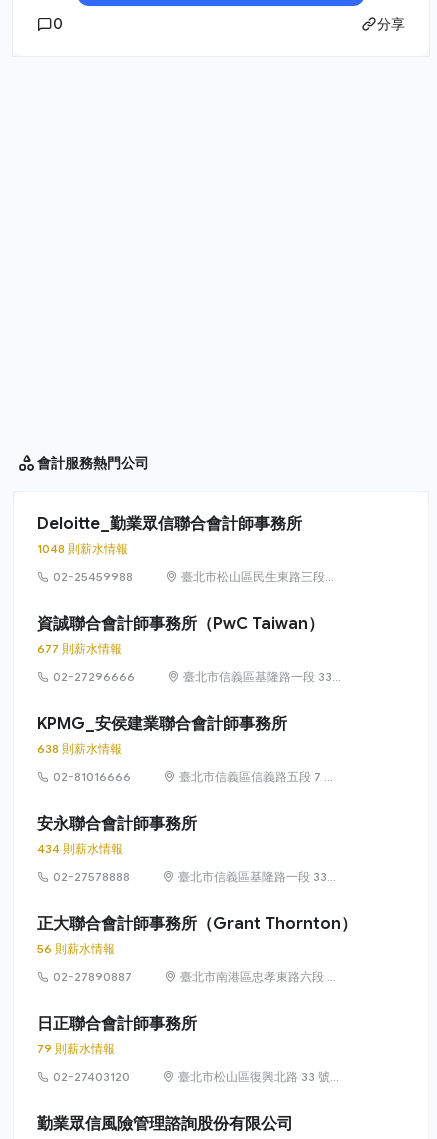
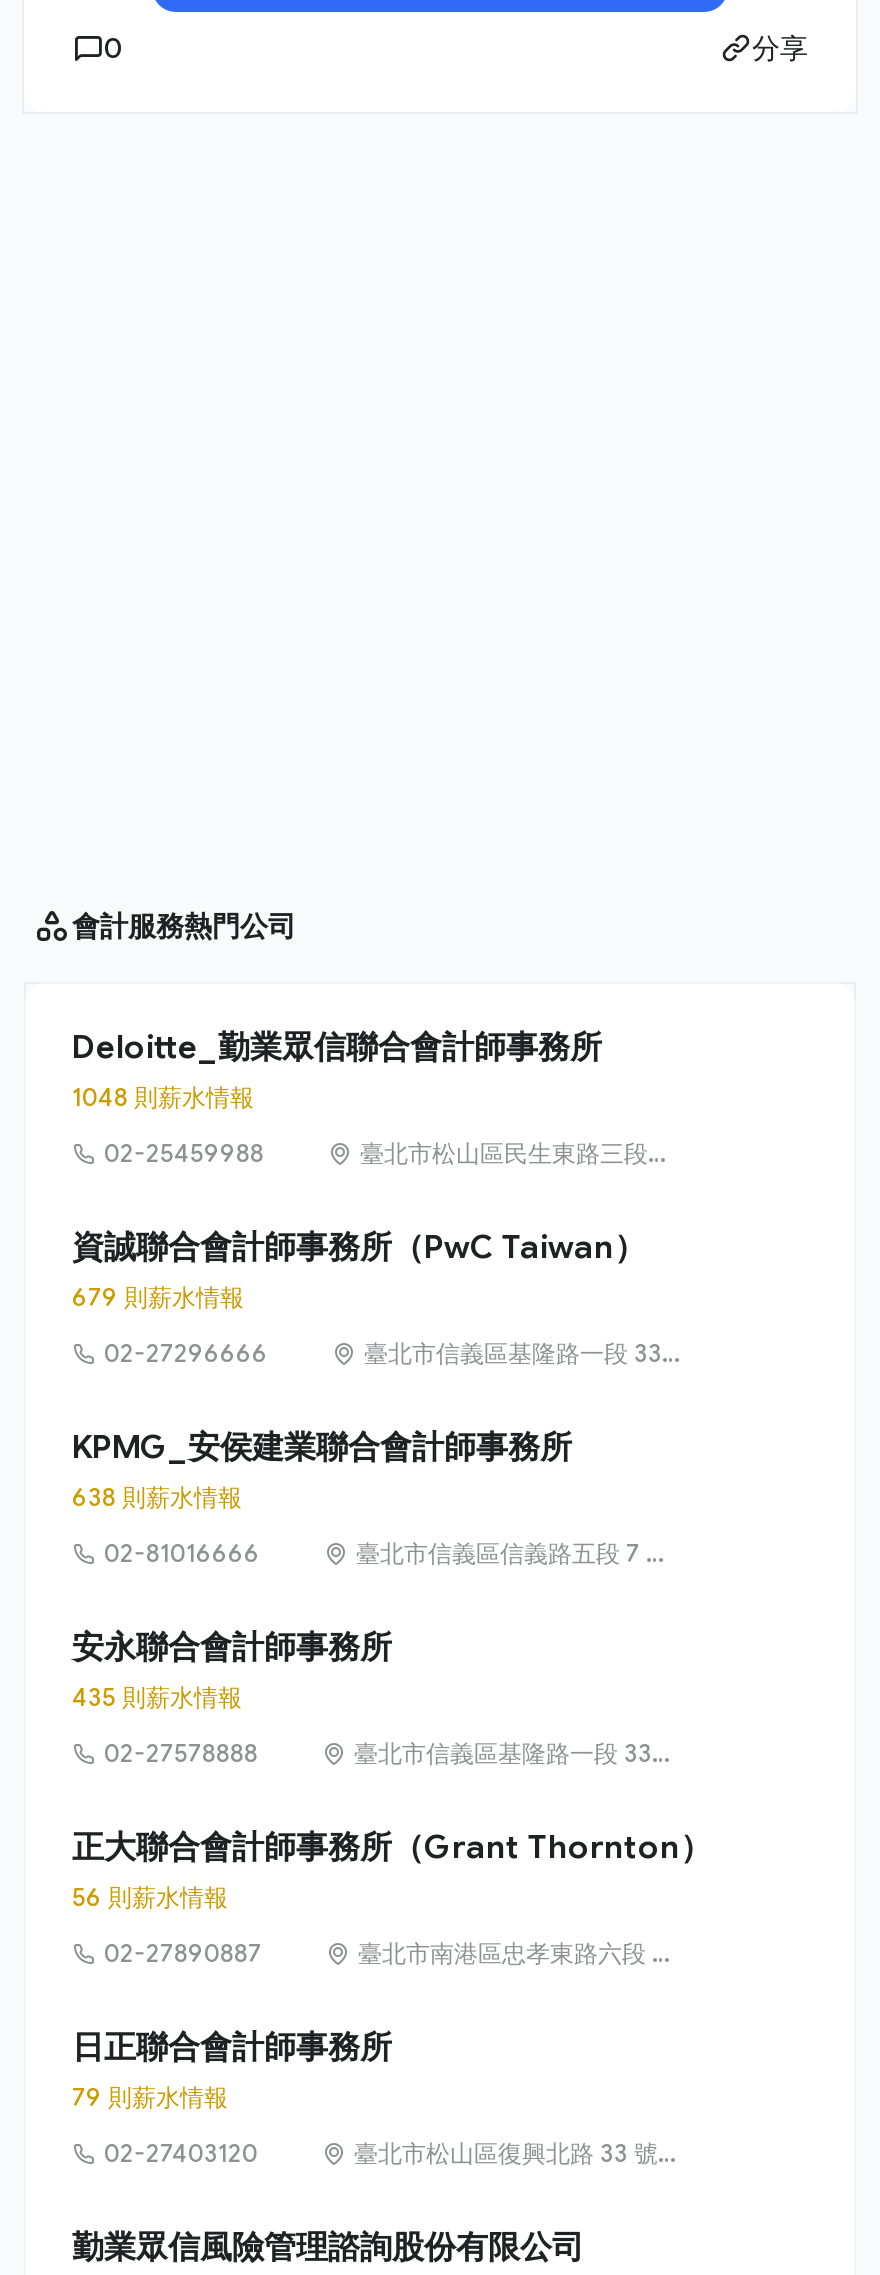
[37,641,122,656] 677 則薪水情報 -> [72,1282,244,1312] 679 則薪水情報
[37,841,123,856] 434 則薪水情報 -> [72,1682,242,1712] 435 則薪水情報

